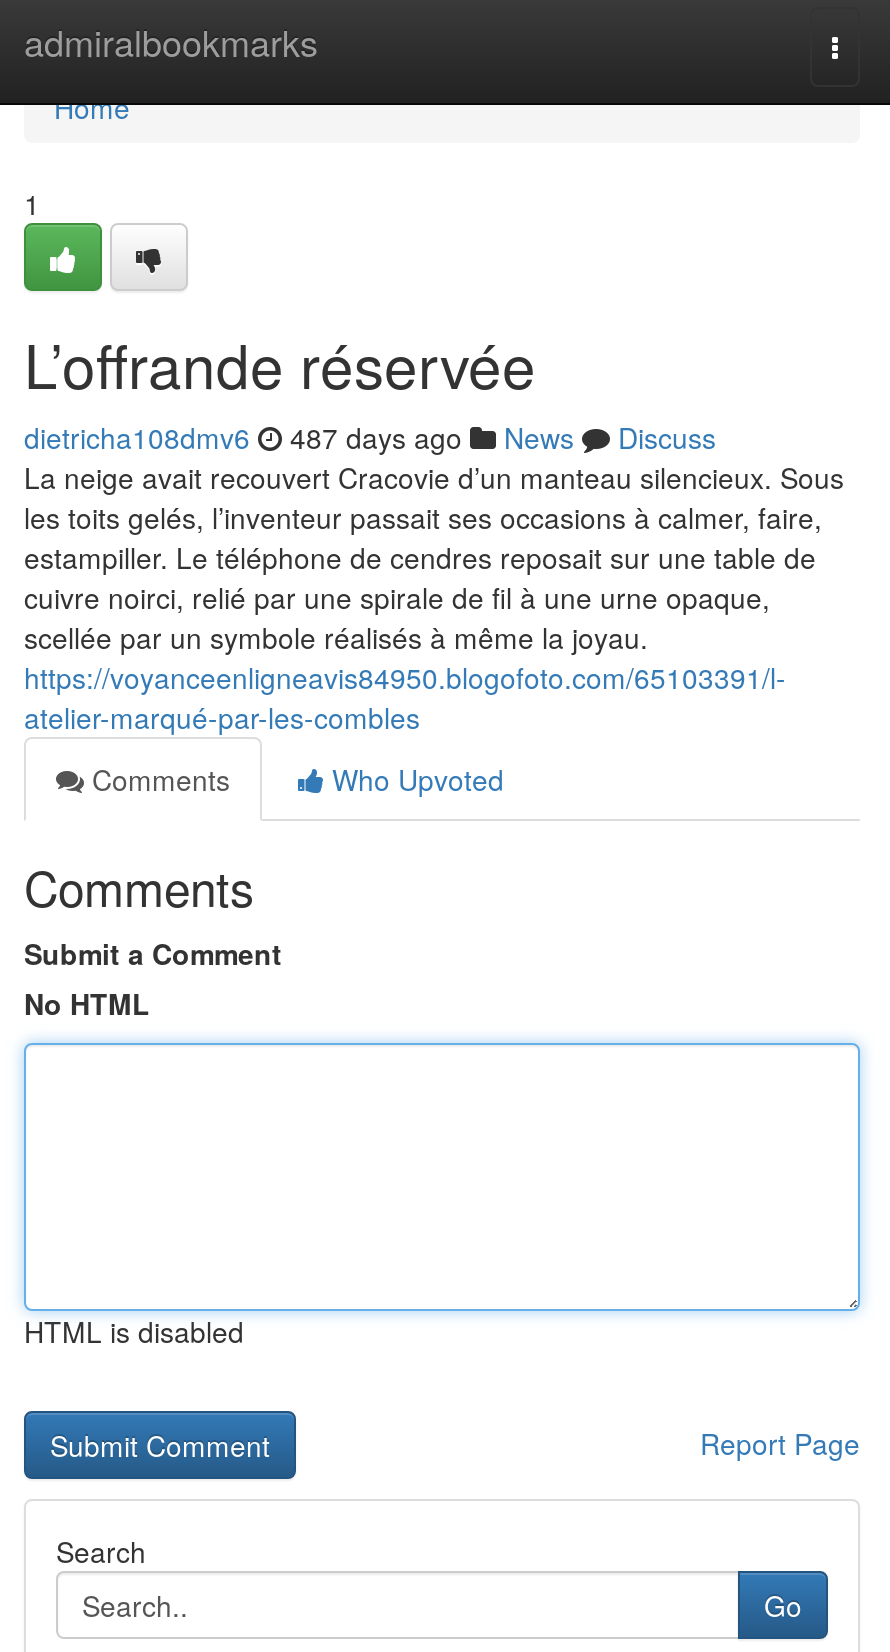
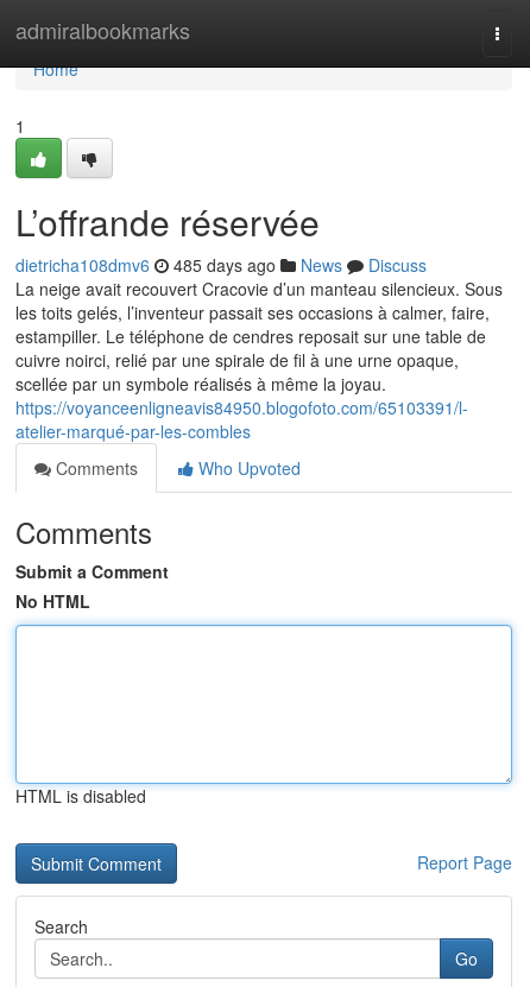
[24,417,716,457] dietricha108dmv6 487 days ago News Discuss -> [15,253,427,277] dietricha108dmv6 485 days ago News Discuss

